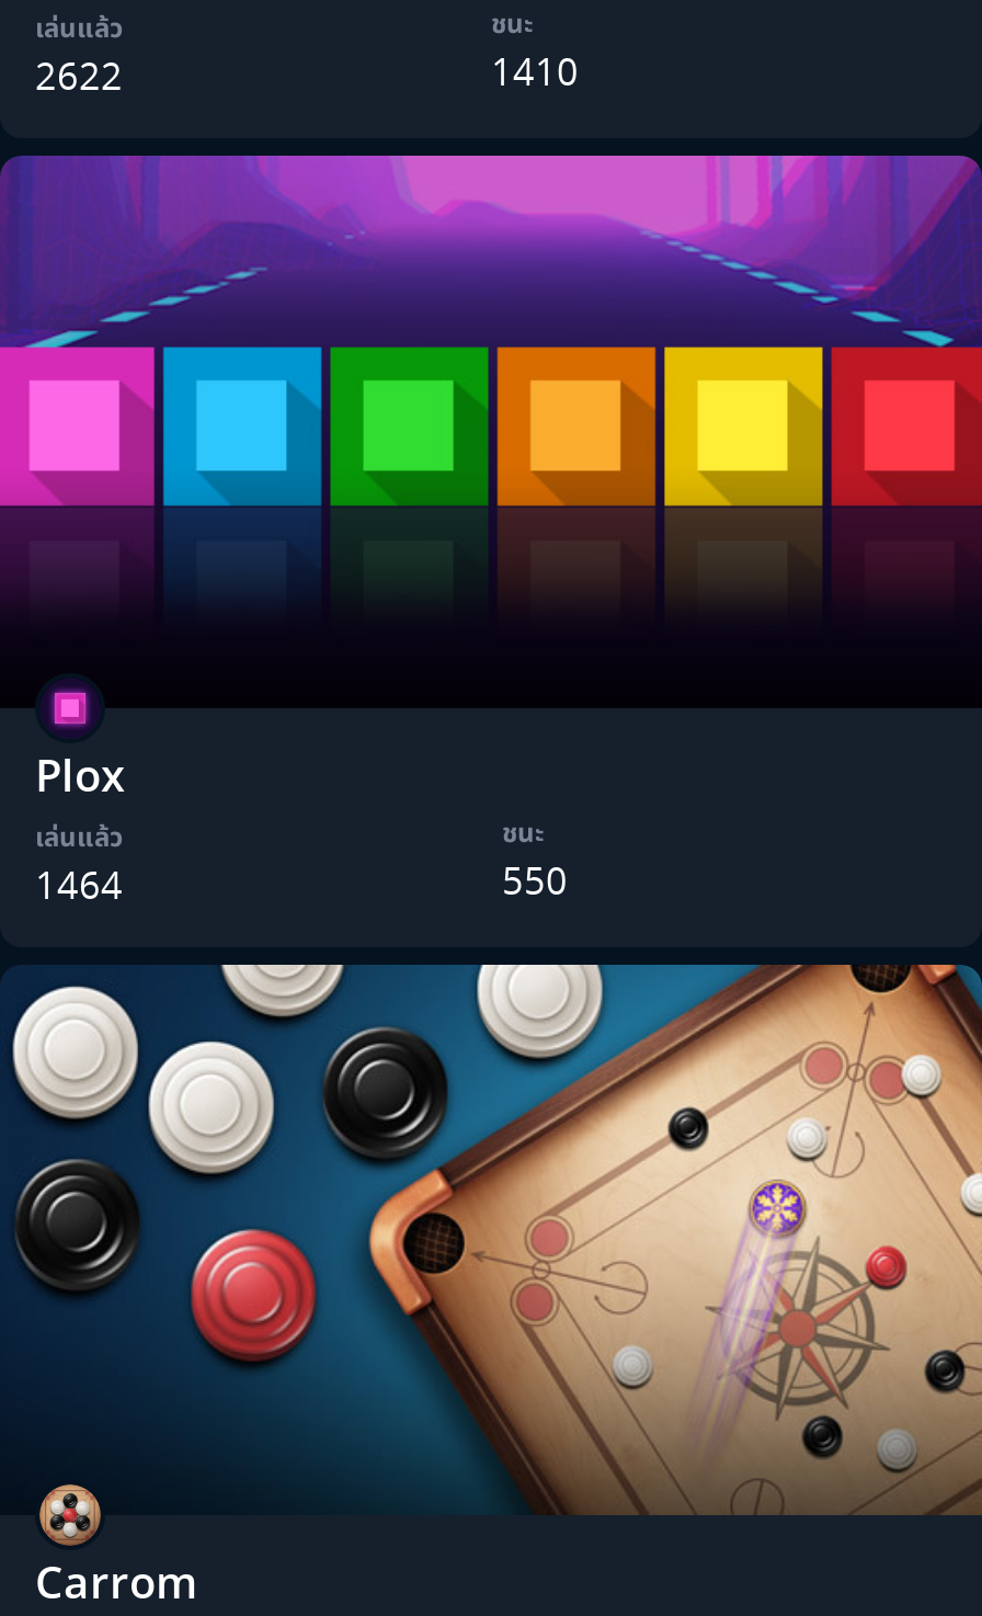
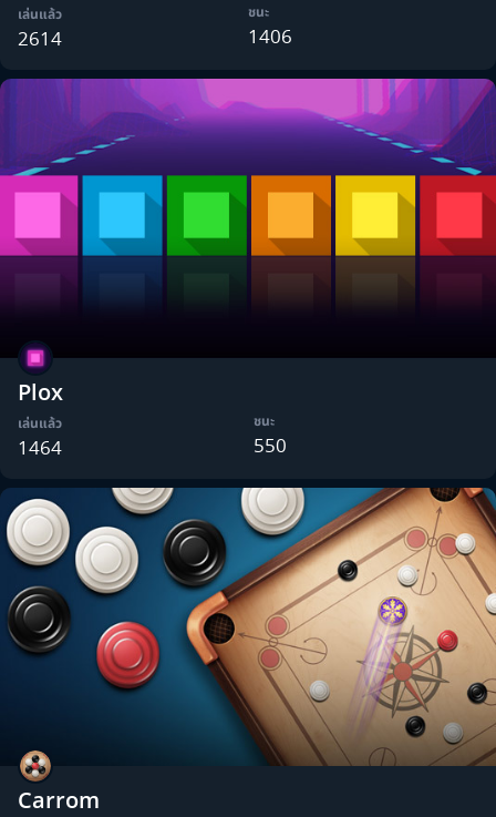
[35,51,123,102] 2622 -> [18,26,62,51] 2614
[491,47,579,97] 1410 -> [248,24,292,49] 1406

